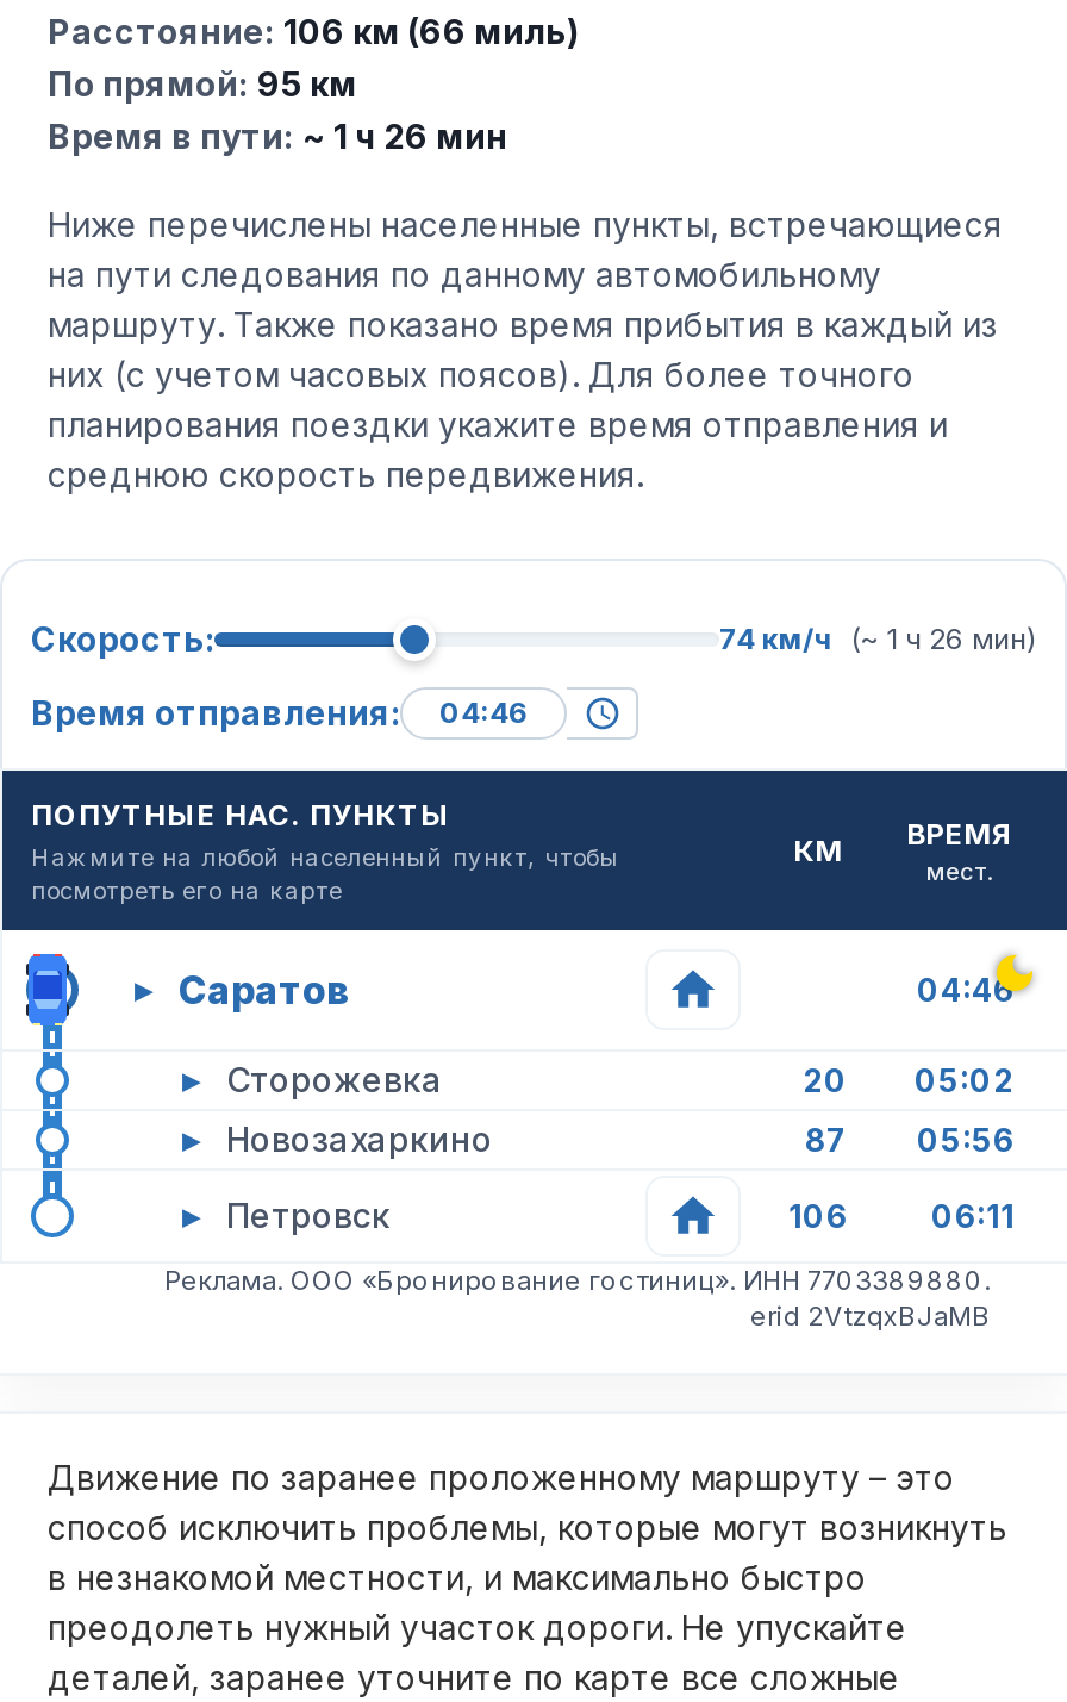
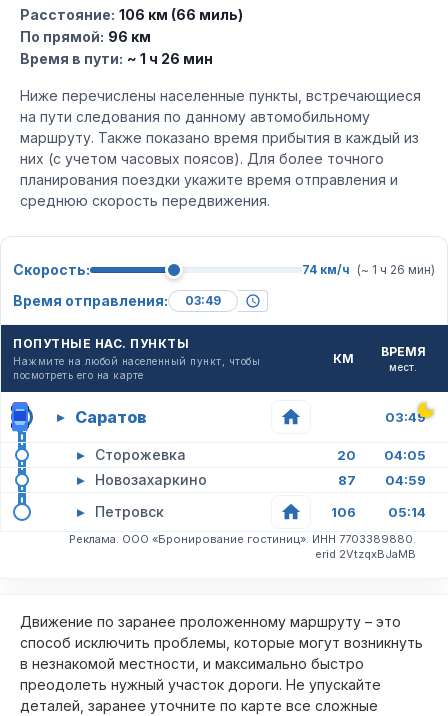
[48,63,357,104] По прямой: 95 км -> [20,28,151,45] По прямой: 96 км
[917,971,1015,1009] 04:46 -> [385,409,426,425] 03:49
[803,1061,1015,1099] 20 05:02 -> [337,447,426,463] 20 04:05
[805,1121,1015,1159] 87 05:56 -> [338,472,426,488] 87 04:59
[931,1197,1015,1235] 06:11 -> [388,504,426,520] 05:14

